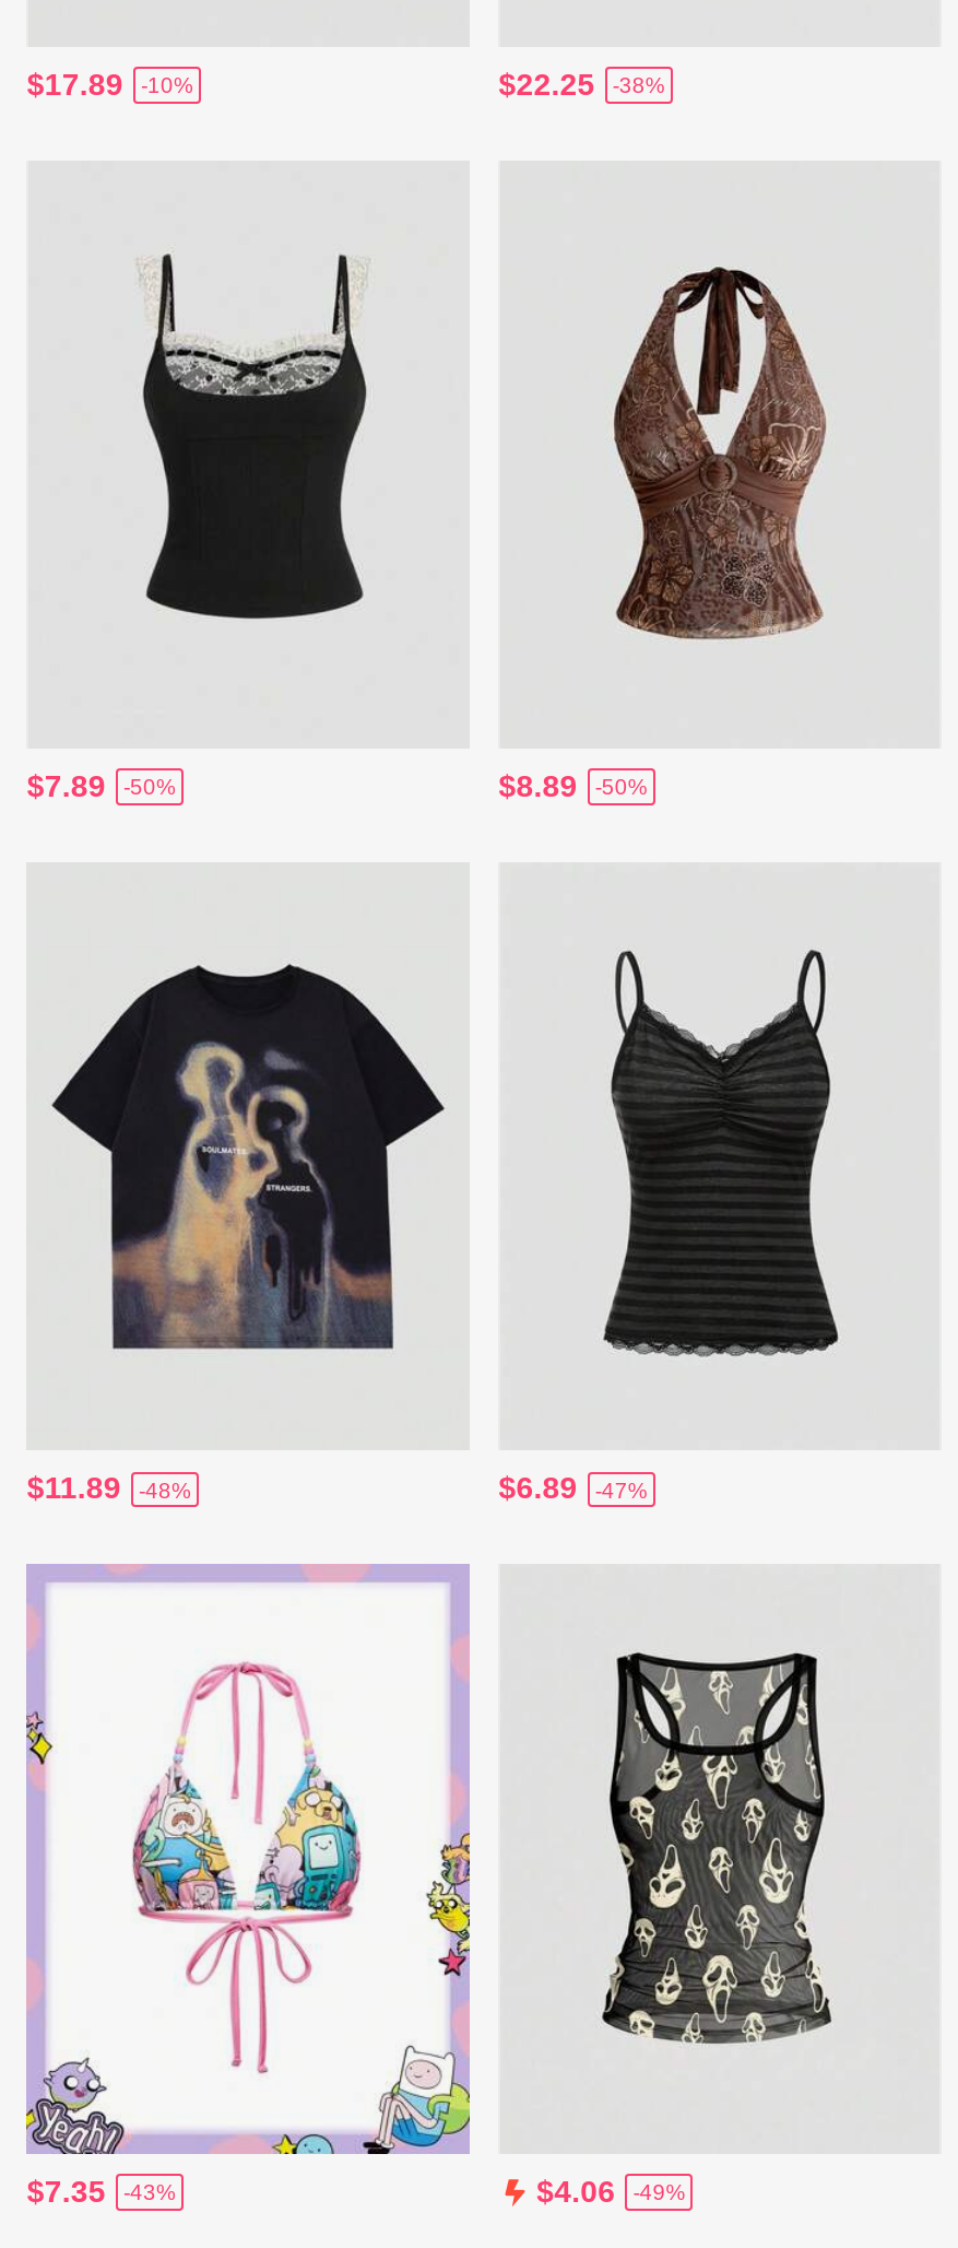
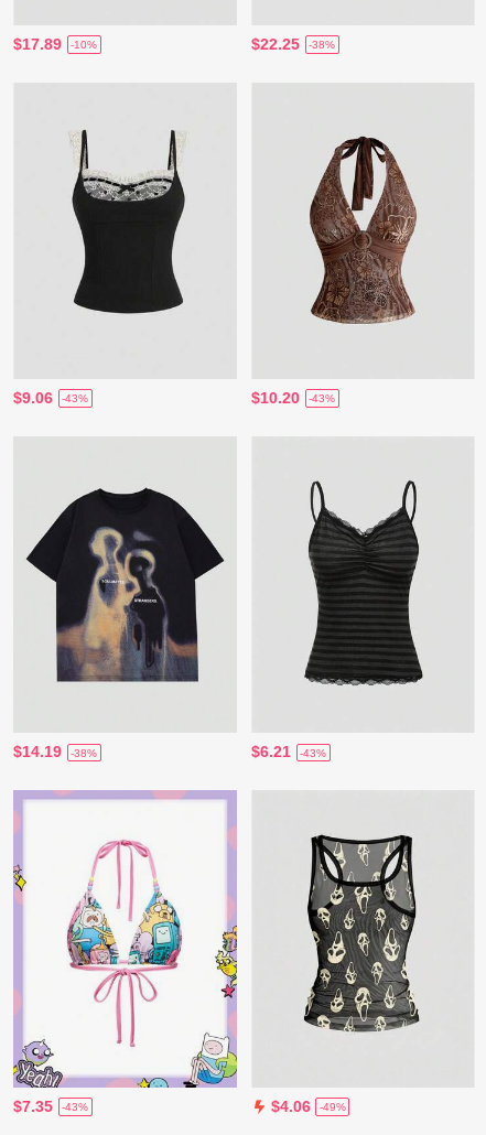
[27,768,106,803] $7.89 -> [14,389,53,407] $9.06
[123,775,176,800] -50% -> [62,393,89,405] -43%
[499,768,577,803] $8.89 -> [251,389,300,407] $10.20
[595,775,648,800] -50% -> [309,393,335,405] -43%
[27,1471,121,1506] $11.89 -> [14,743,62,761] $14.19
[139,1478,191,1502] -48% -> [71,747,98,759] -38%
[499,1471,577,1506] $6.89 -> [251,743,291,761] $6.21
[595,1478,648,1502] -47% -> [300,747,327,759] -43%

